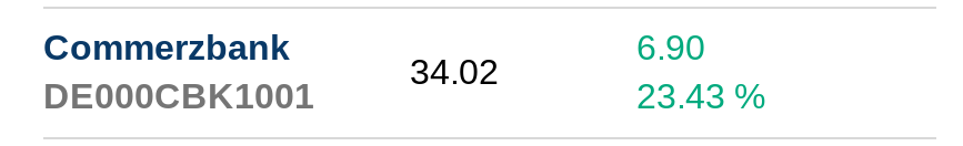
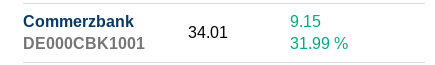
[636,29,705,66] 6.90 -> [290,13,321,30] 9.15
[410,53,499,91] 34.02 -> [188,24,228,41] 34.01
[636,77,765,115] 23.43 % -> [290,35,348,52] 31.99 %

